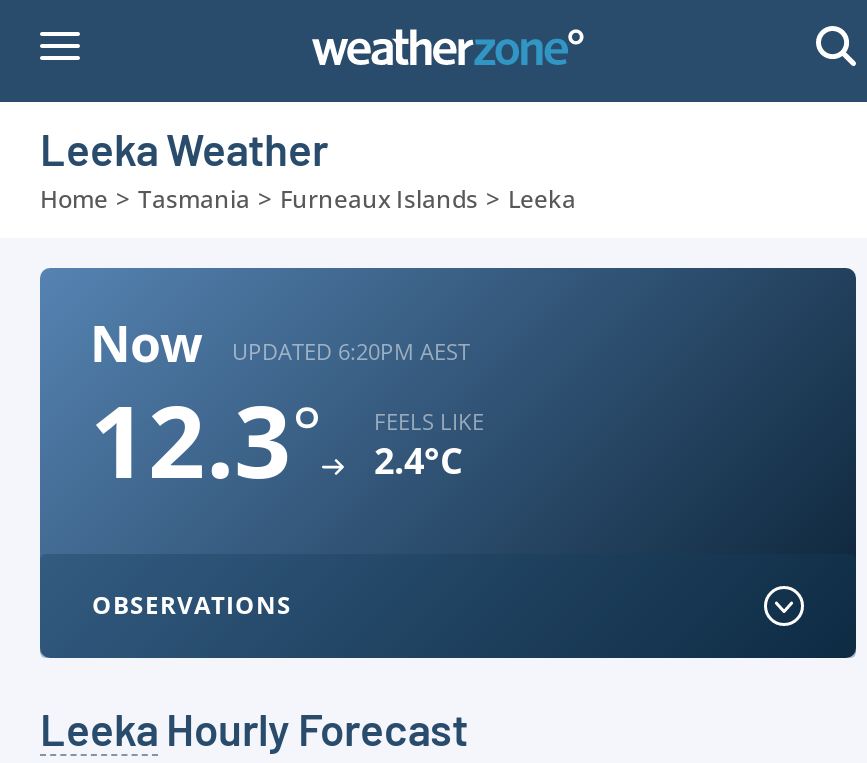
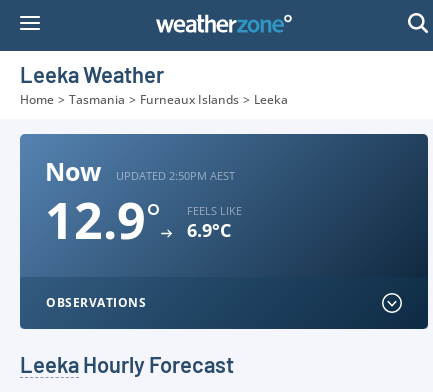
[232,335,470,365] UPDATED 6:20PM AEST -> [116,167,235,182] UPDATED 2:50PM AEST
[90,372,322,508] 12.3° -> [45,186,161,254] 12.9°
[374,436,462,484] 2.4°C -> [187,218,231,242] 6.9°C

